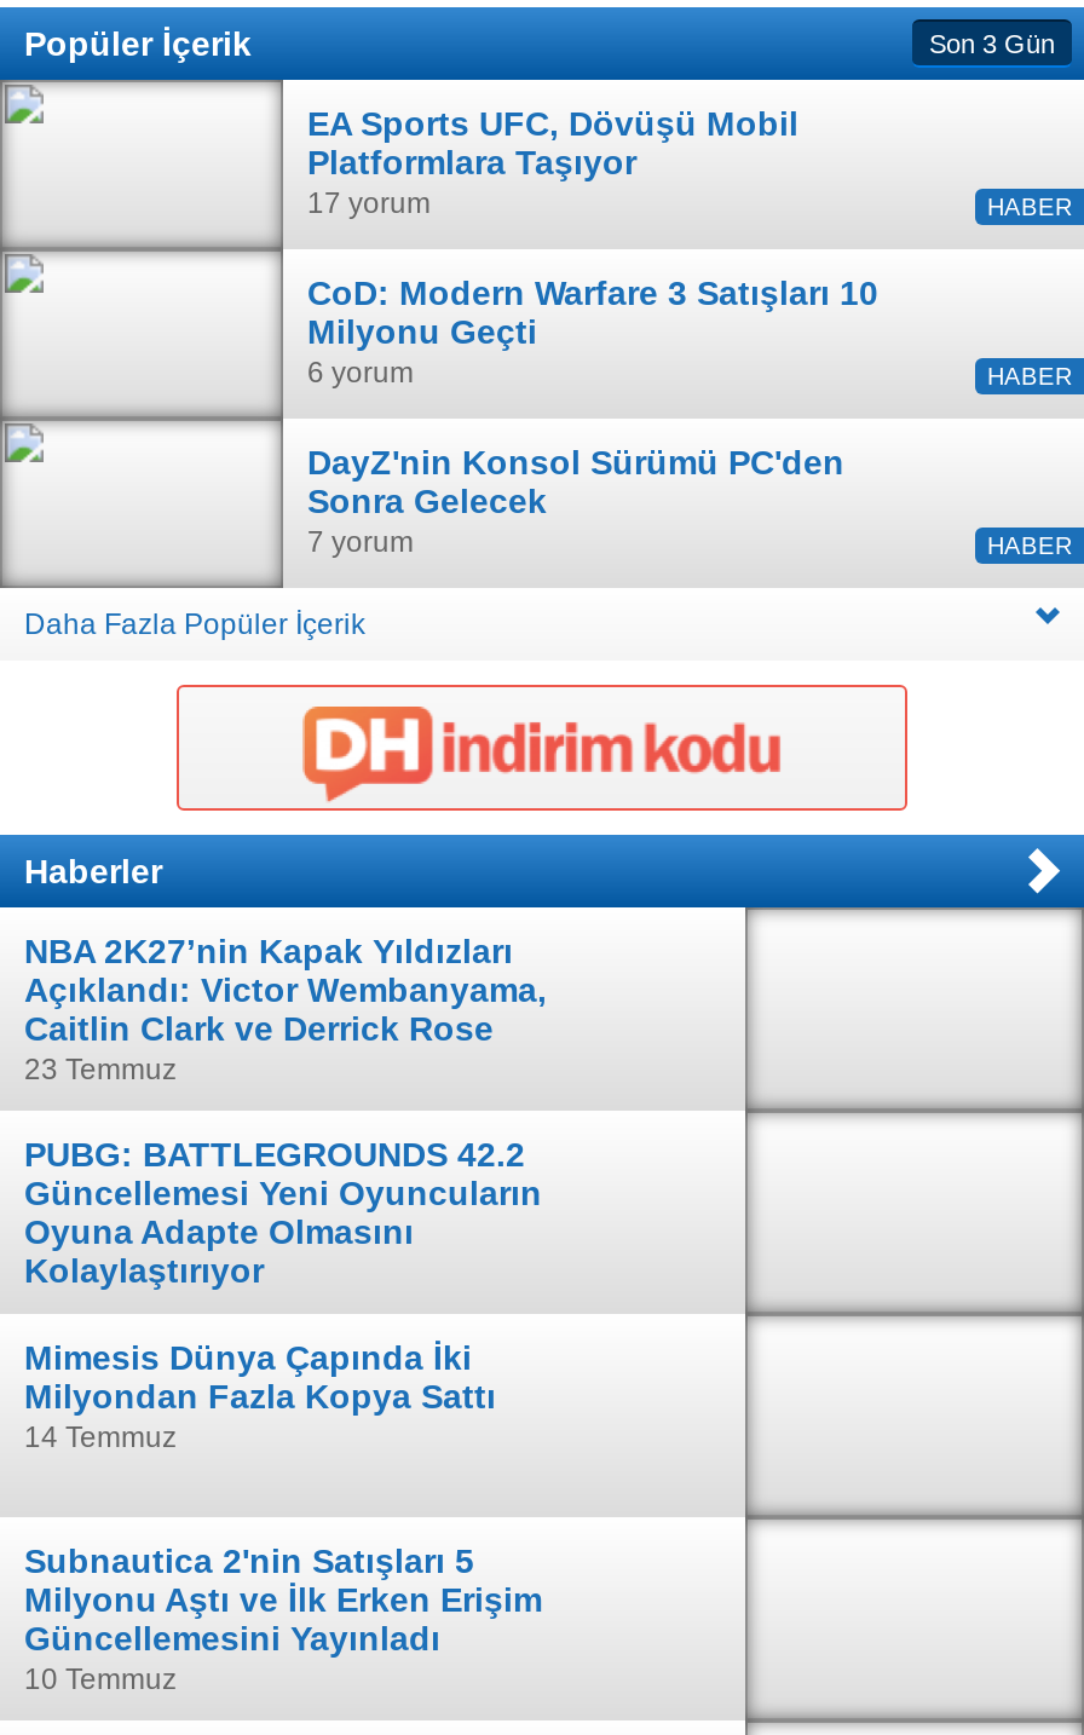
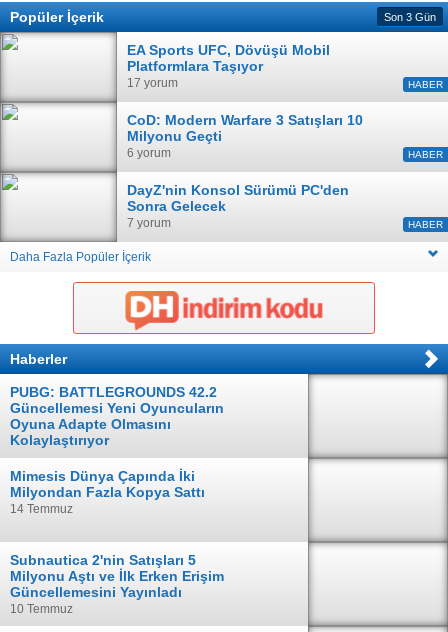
[24,932,547,1086] NBA 2K27’nin Kapak Yıldızları | Açıklandı: Victor Wembanyama, | Caitlin Clark ve Derrick Rose | 23 Temmuz -> none

